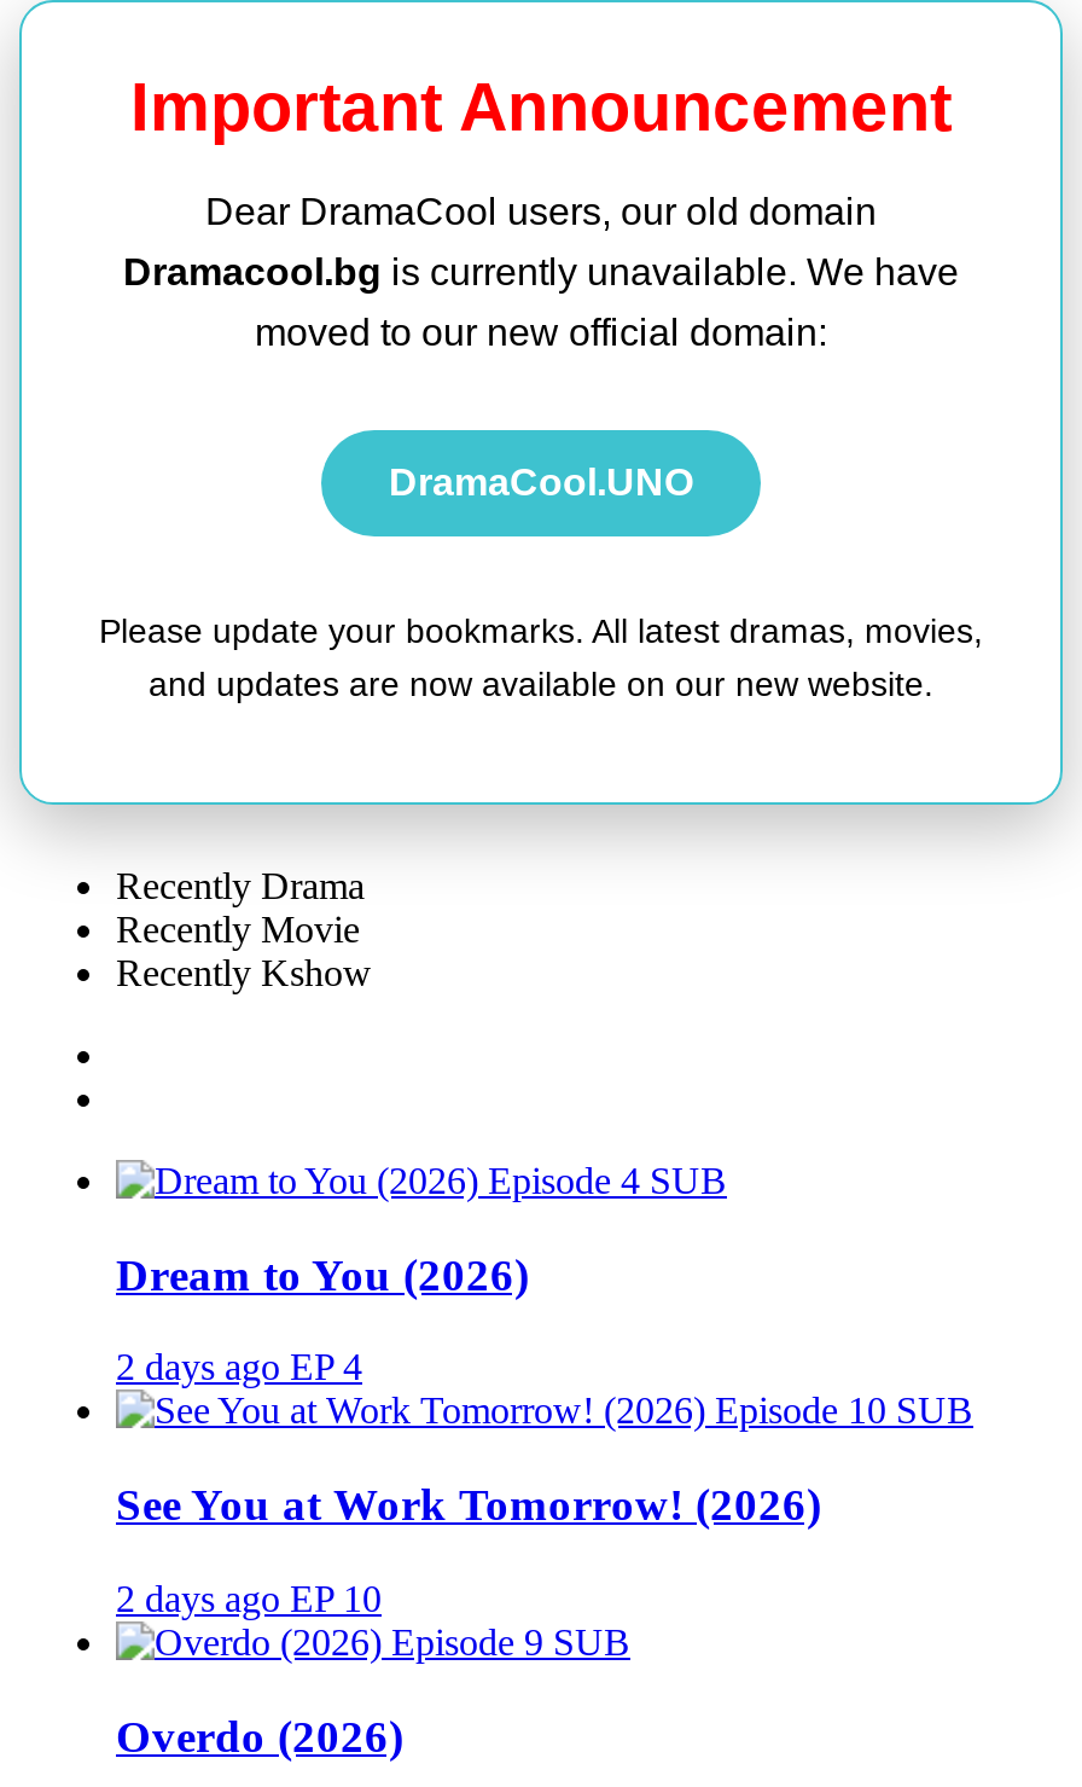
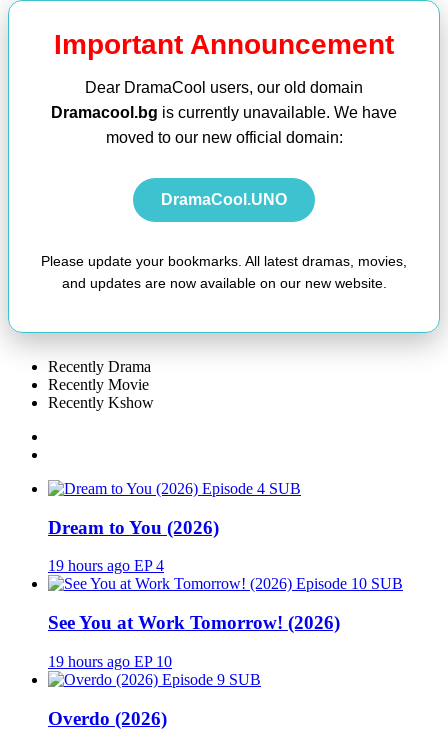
[116,1347,362,1388] 2 days ago EP 4 -> [48,557,164,574] 19 hours ago EP 4
[116,1578,382,1619] 2 days ago EP 10 -> [48,653,172,670] 19 hours ago EP 10

